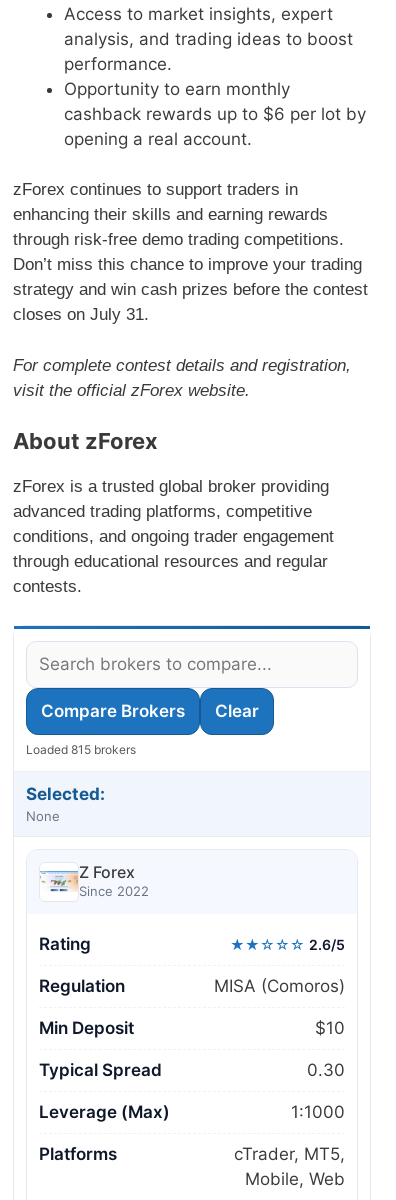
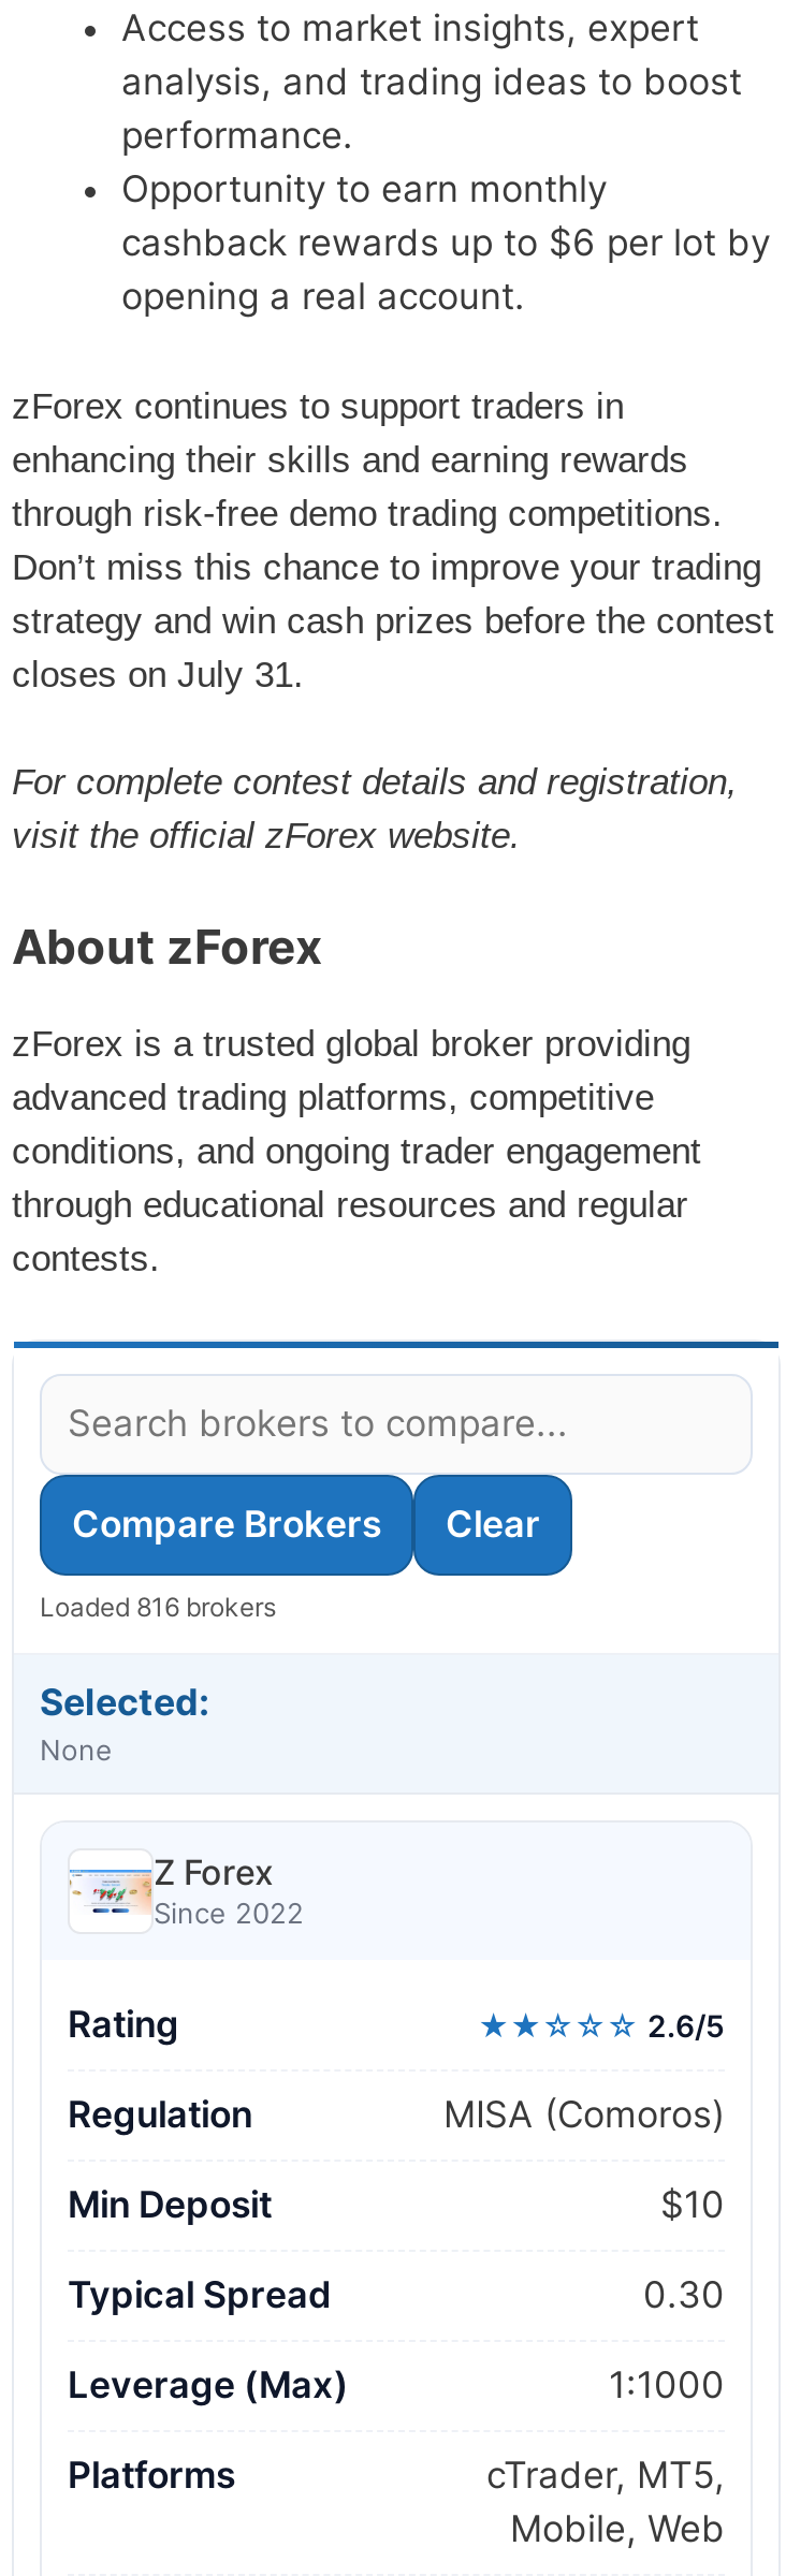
[26,741,136,756] Loaded 815 brokers -> [40,1592,276,1624] Loaded 816 brokers

